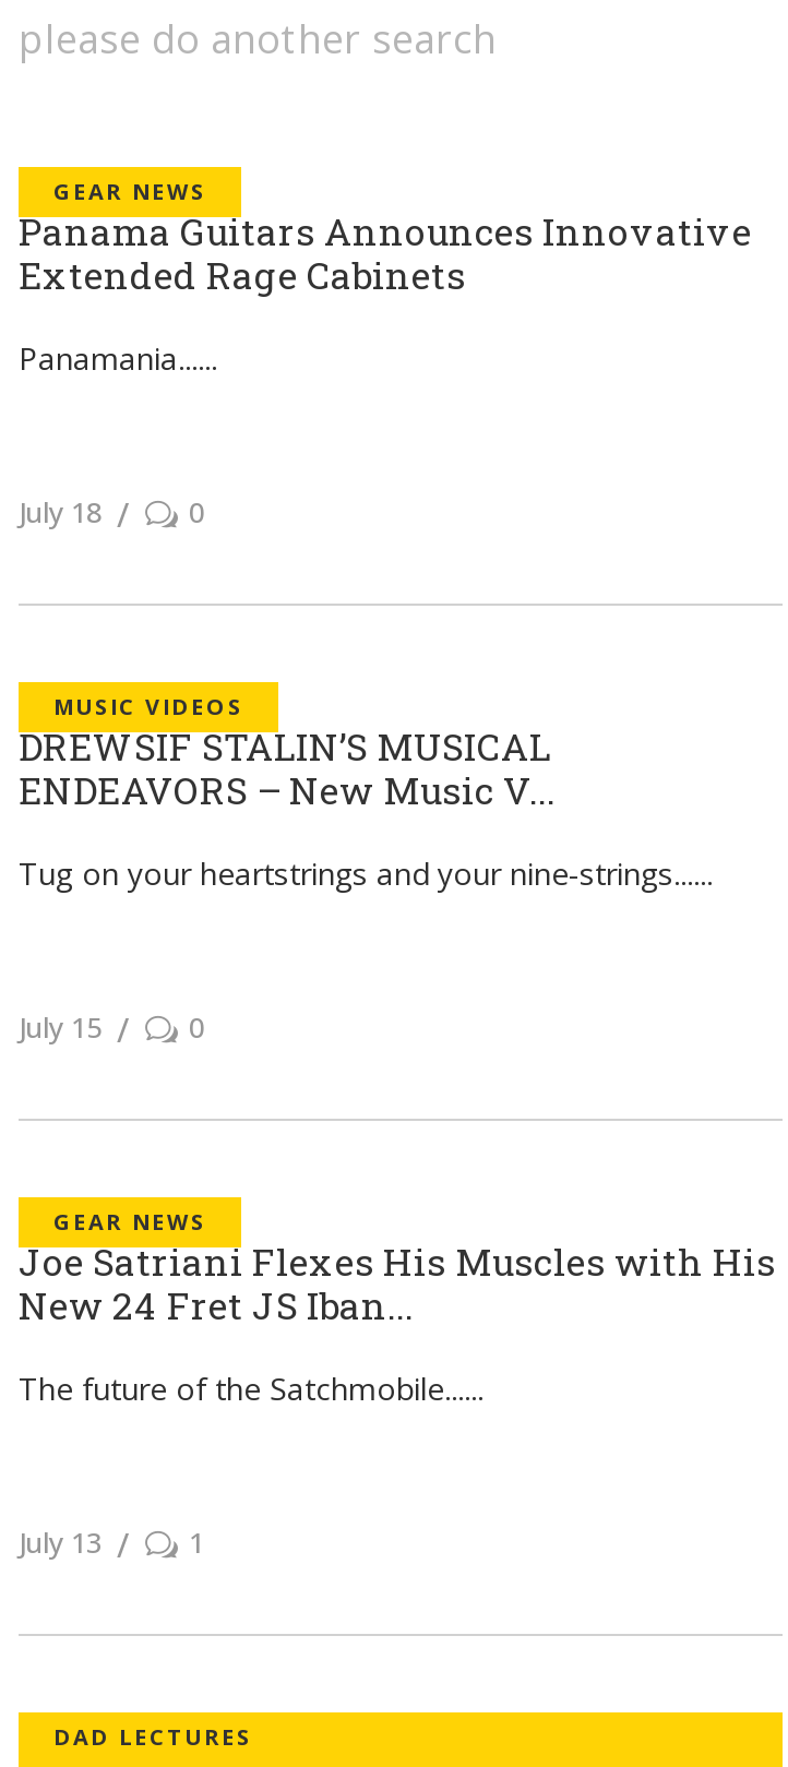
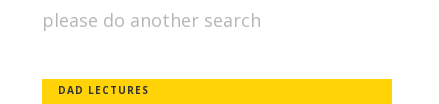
[19,176,752,379] GEAR NEWS | Panama Guitars Announces Innovative | Extended Rage Cabinets | Panamania... -> none
[19,492,204,532] July 18 | 0 -> none
[19,692,693,895] MUSIC VIDEOS | DREWSIF STALIN’S MUSICAL | ENDEAVORS – New Music V... | Tug on your heartstrings and your nine-strings... -> none
[19,1007,204,1047] July 15 | 0 -> none
[19,1207,776,1410] GEAR NEWS | Joe Satriani Flexes His Muscles with His | New 24 Fret JS Iban... | The future of the Satchmobile... -> none
[19,1523,204,1562] July 13 | 1 -> none

